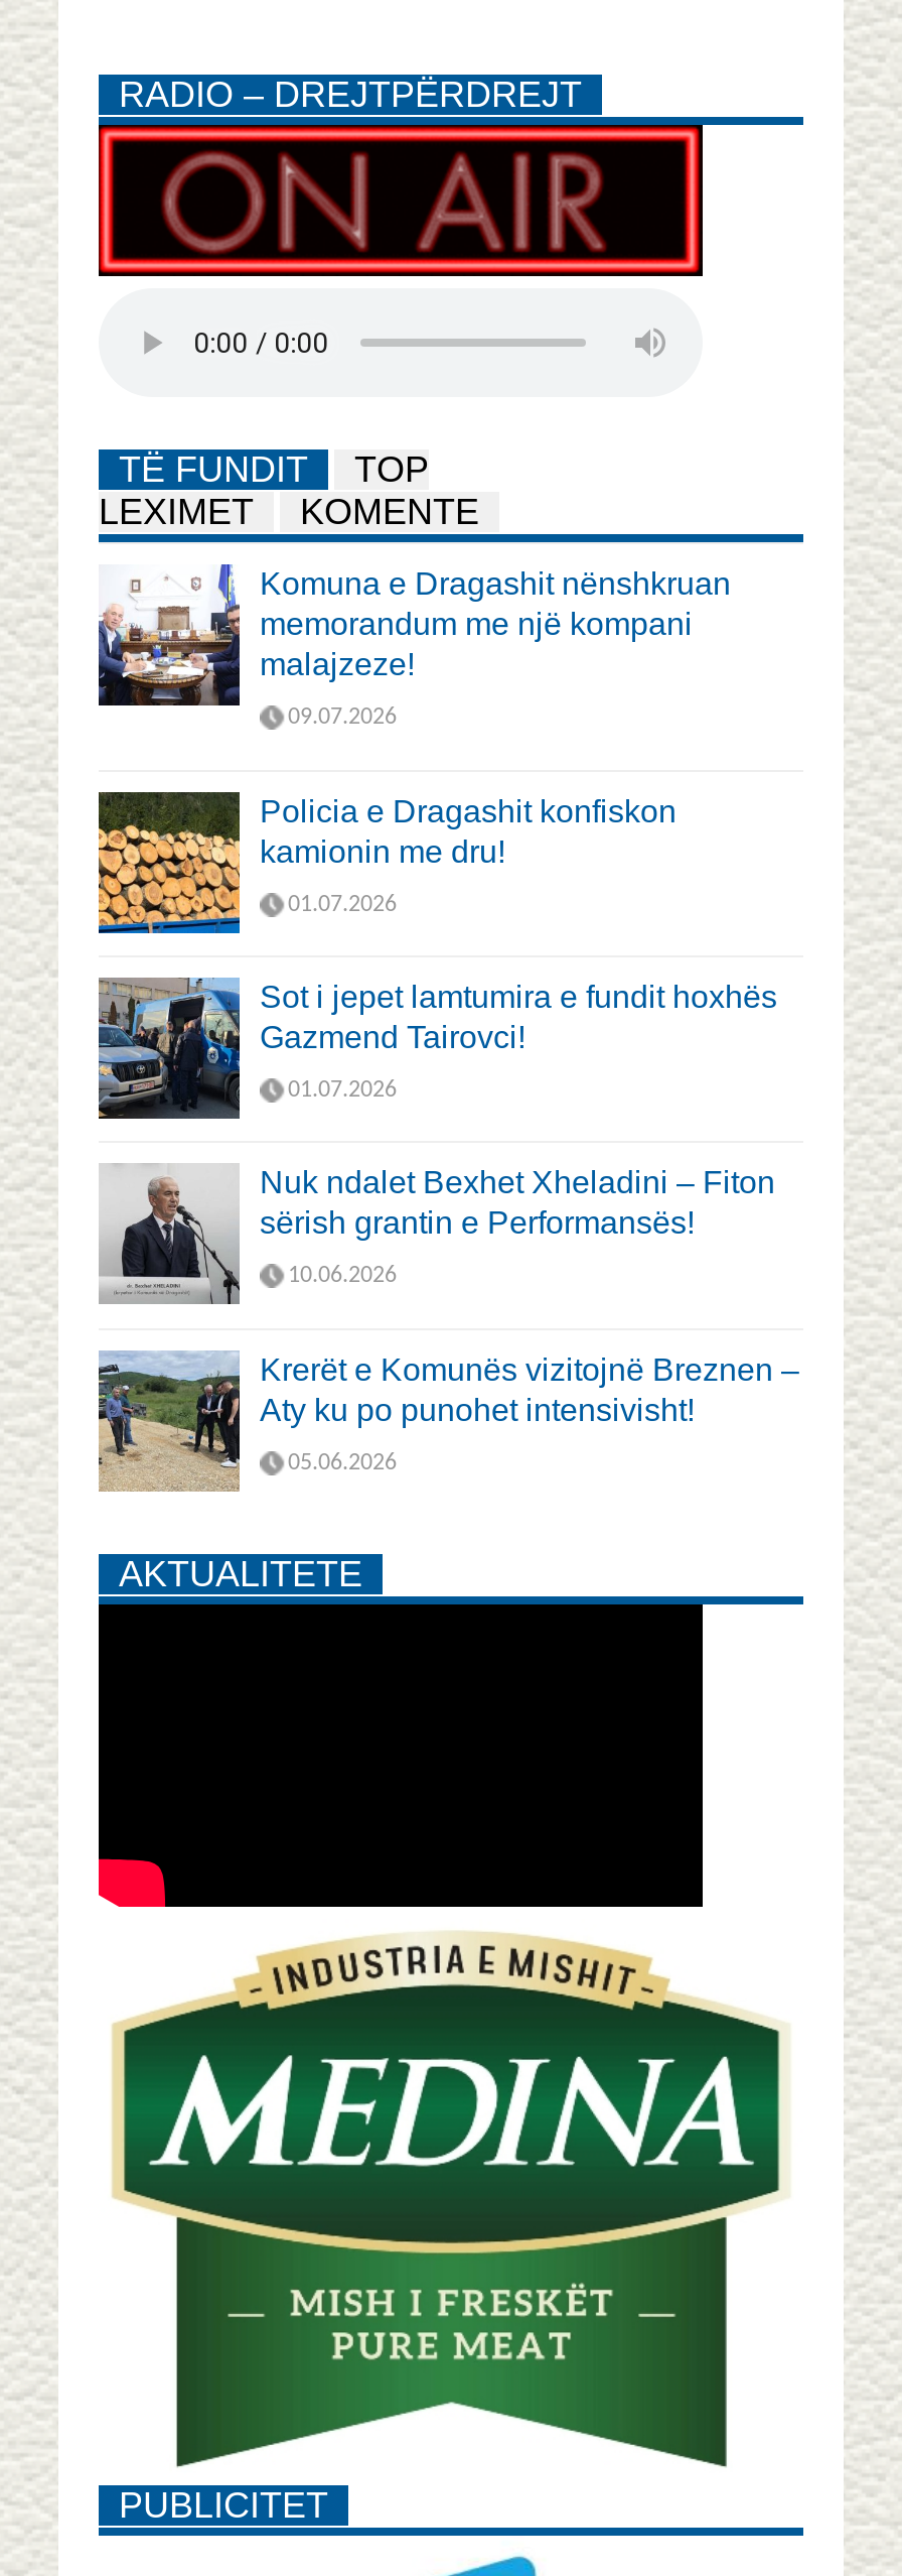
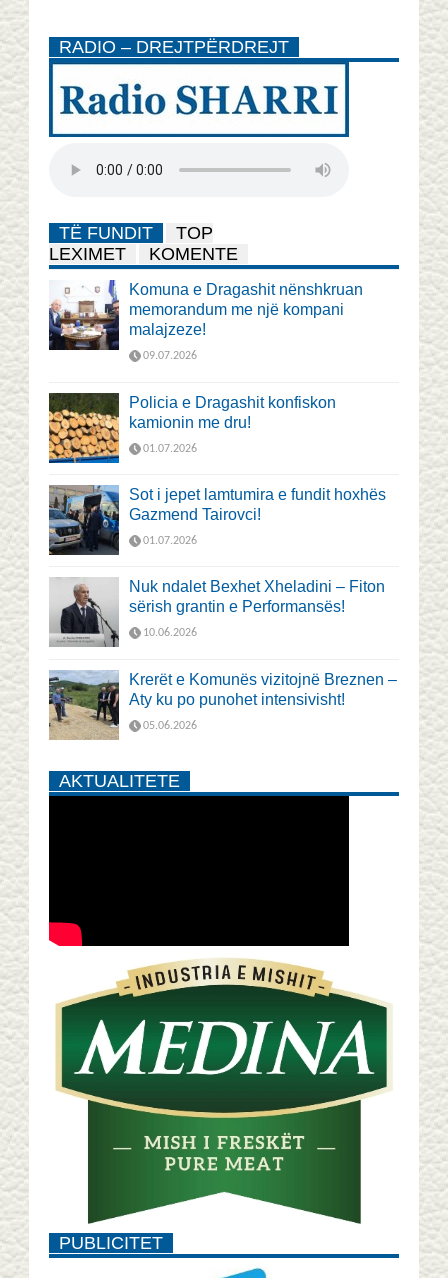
[97,123,705,278] [image] -> [48,62,350,138] [image]

